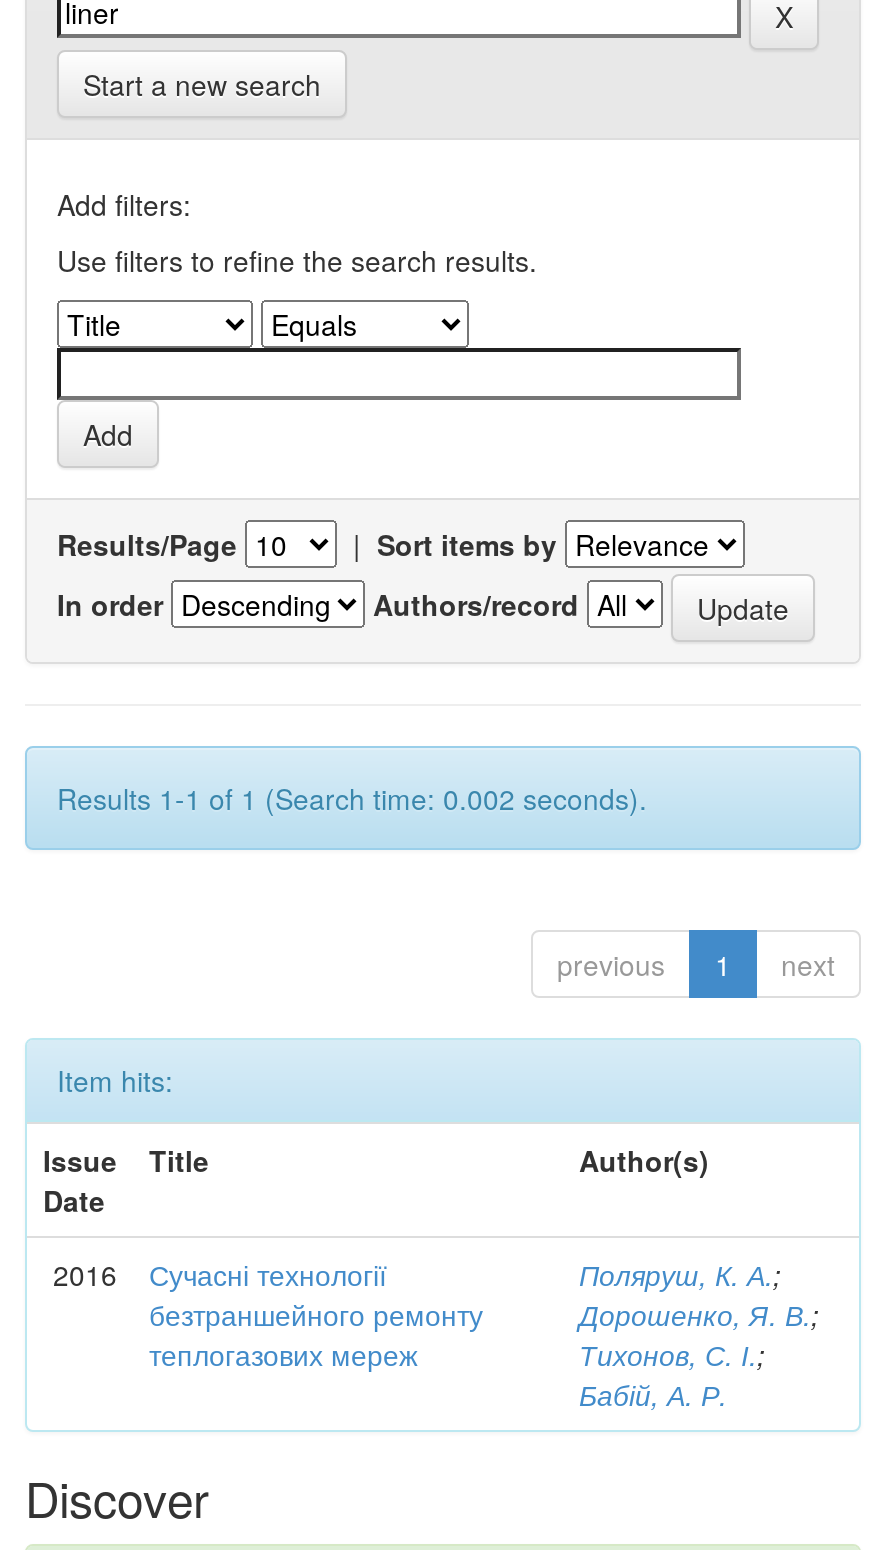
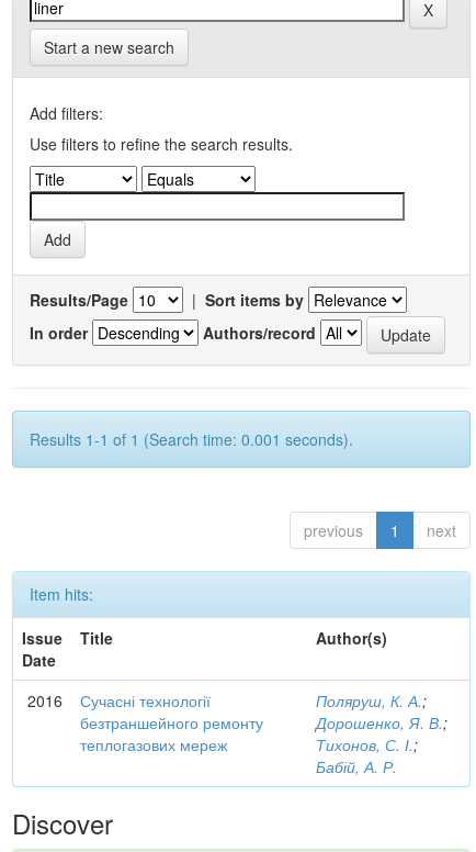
[57,778,647,818] Results 1-1 of 1 (Search time: 0.002 seconds). -> [30,428,353,450] Results 1-1 of 1 (Search time: 0.001 seconds).

